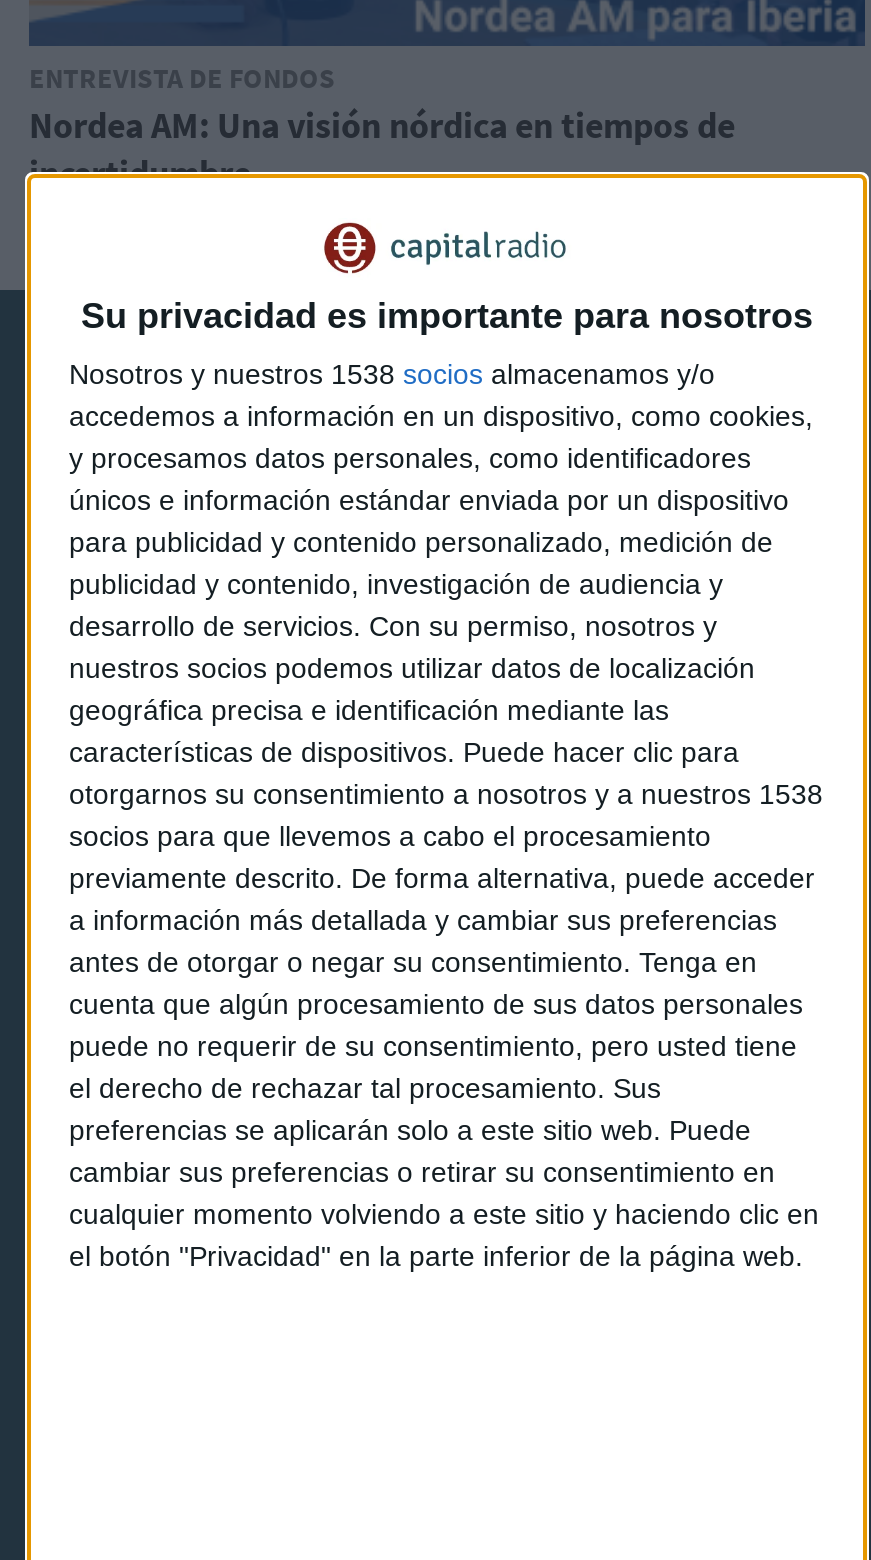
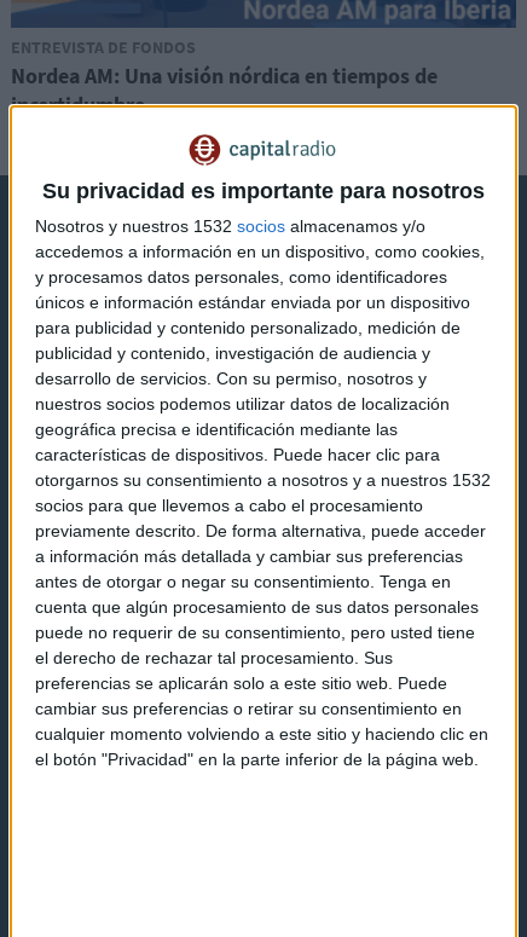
[69,357,715,389] Nosotros y nuestros 1538 socios almacenamos y/o -> [35,216,425,235] Nosotros y nuestros 1532 socios almacenamos y/o
[69,777,823,809] otorgarnos su consentimiento a nosotros y a nuestros 1538 -> [35,470,491,489] otorgarnos su consentimiento a nosotros y a nuestros 1532

